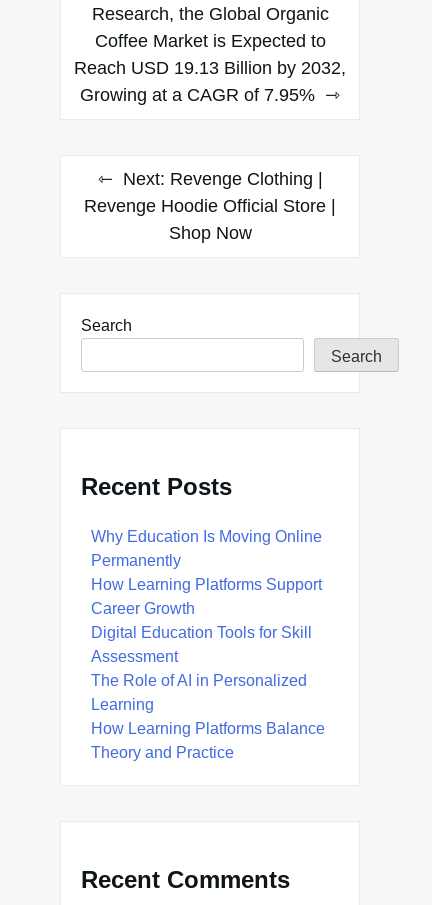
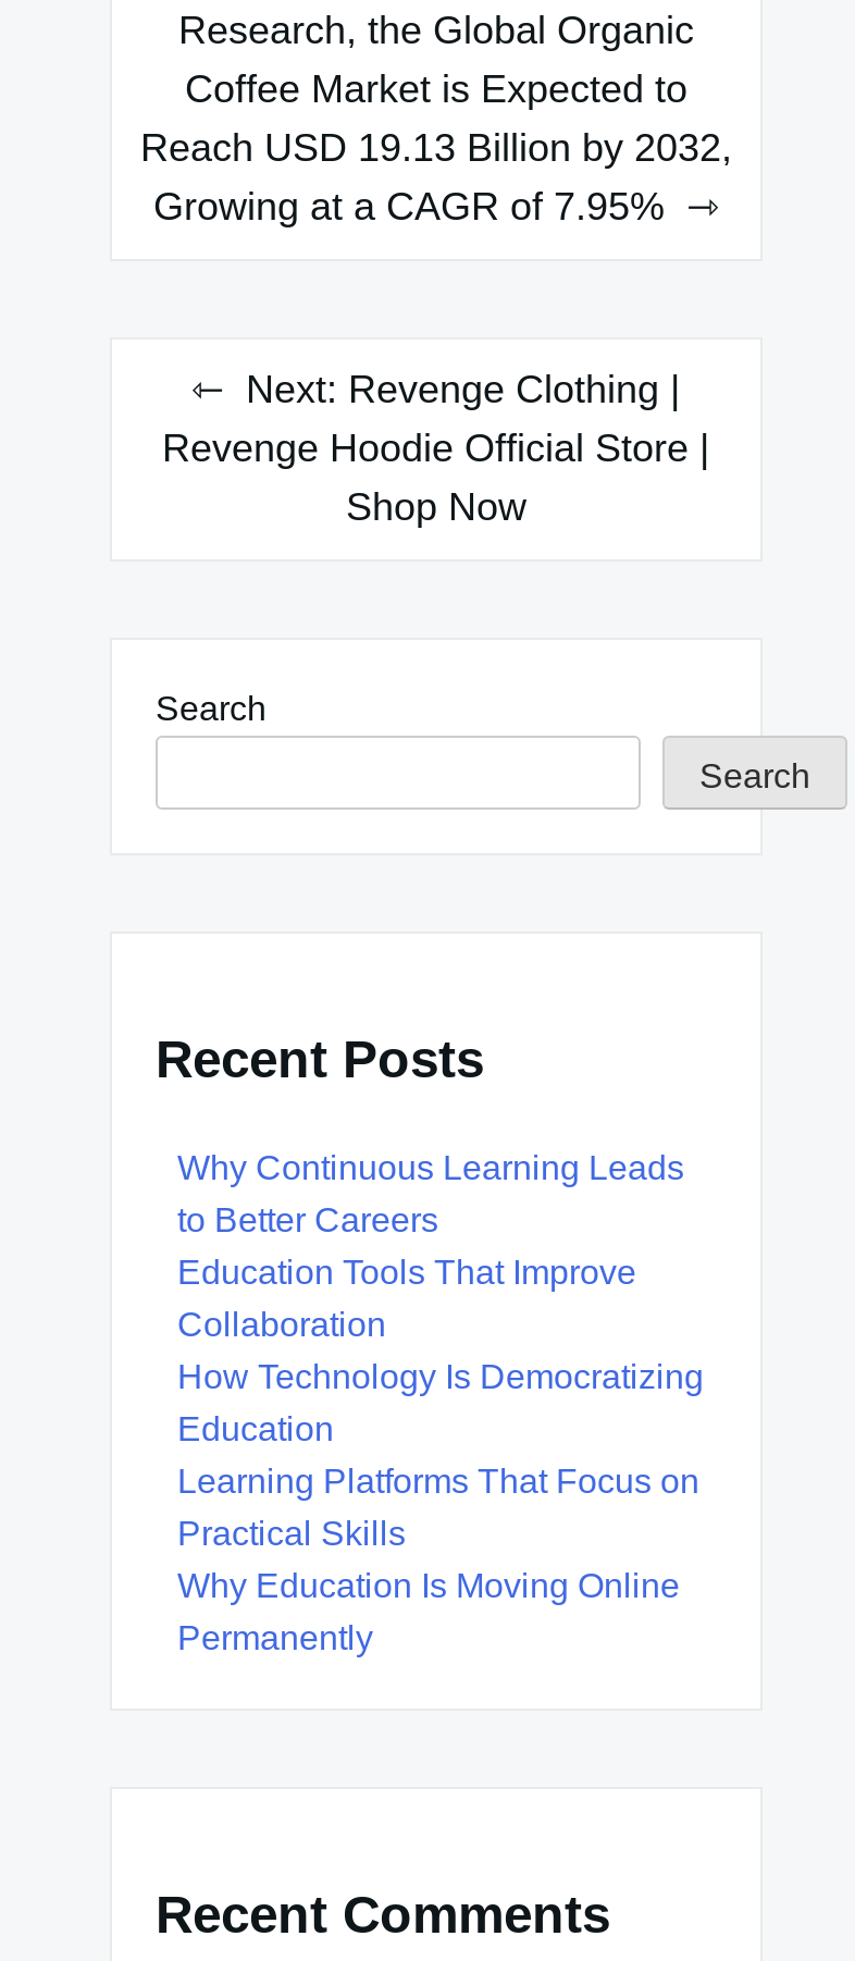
none -> [177,1150,704,1552] Why Continuous Learning Leads | to Better Careers | Education Tools That Improve | Collaboration | How Technology Is Democratizing | Education | Learning Platforms That Focus on | Practical Skills
moved [91,528,322,569] -> [177,1567,680,1657]: Why Education Is Moving Online | Permanently
[91,576,325,761] How Learning Platforms Support | Career Growth | Digital Education Tools for Skill | Assessment | The Role of AI in Personalized | Learning | How Learning Platforms Balance | Theory and Practice -> none

